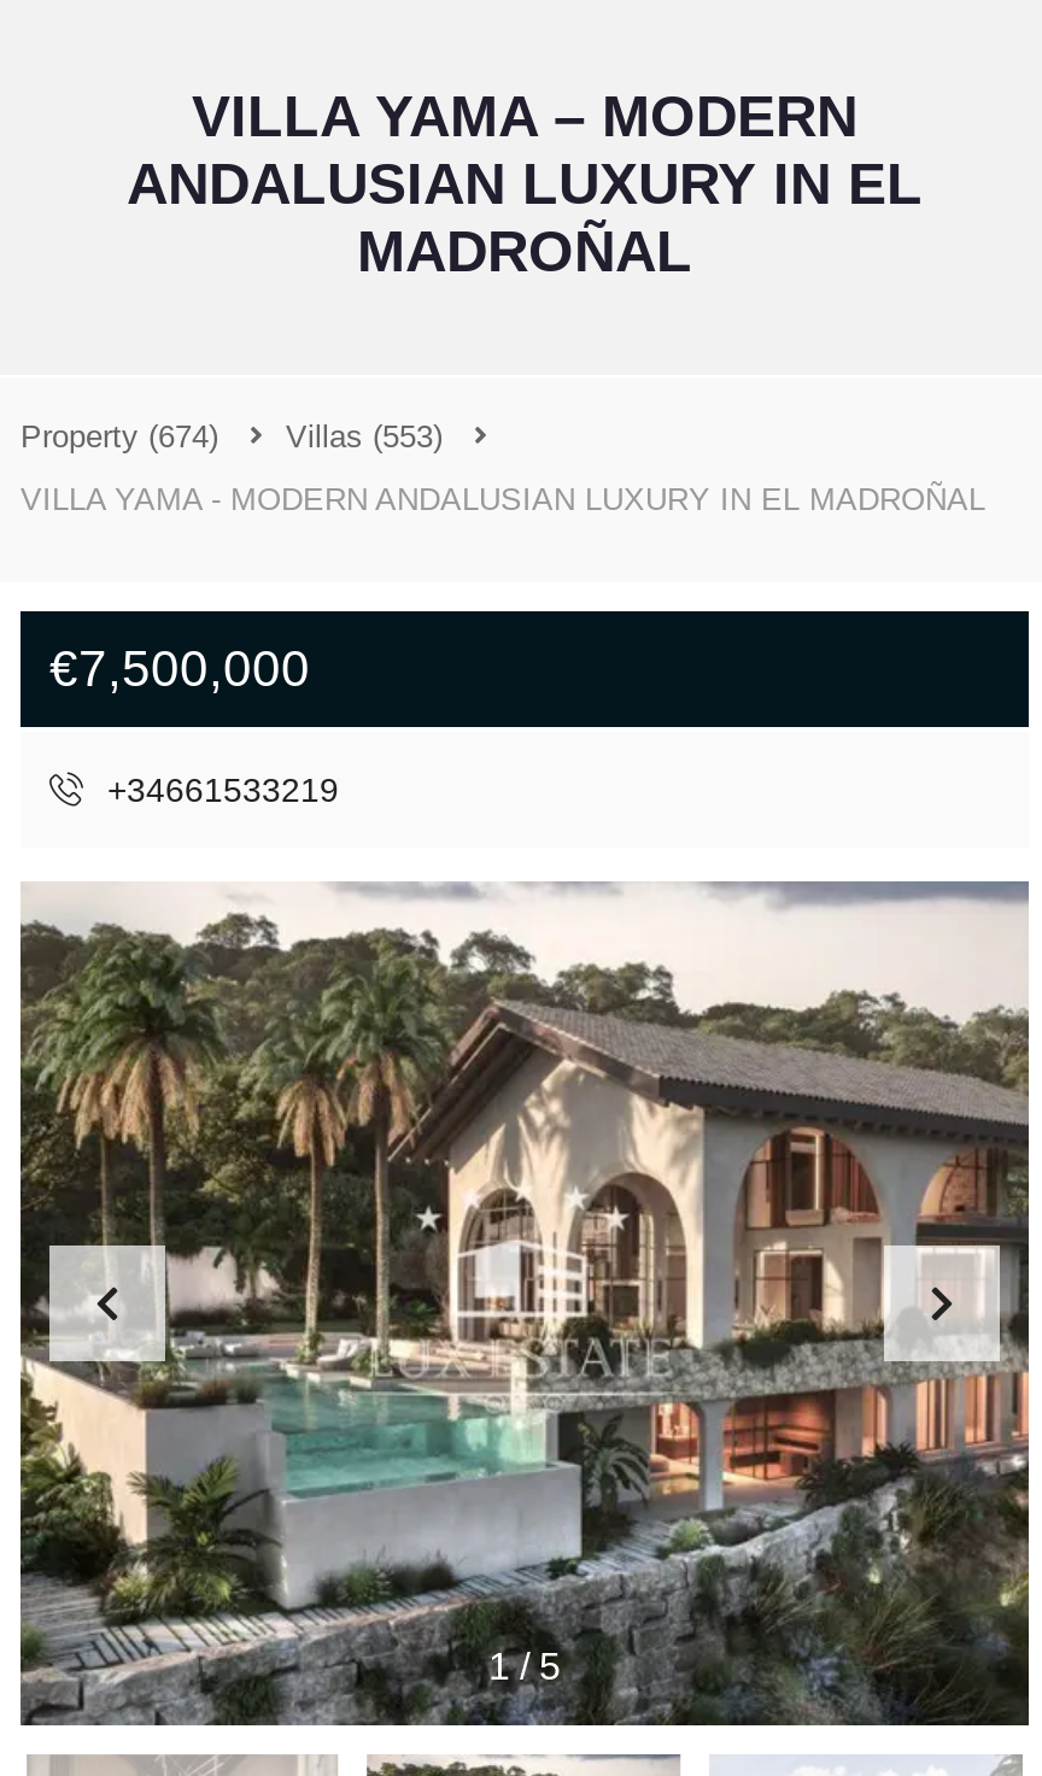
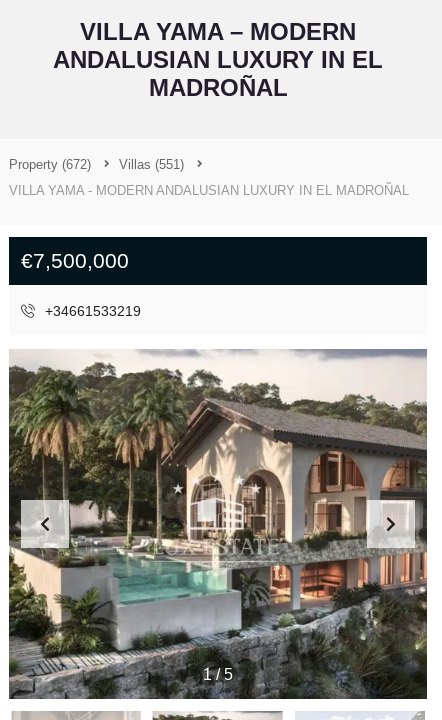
[21,418,218,455] Property (674) -> [9,157,91,172] Property (672)
[286,418,443,455] Villas (553) -> [119,157,184,172] Villas (551)

